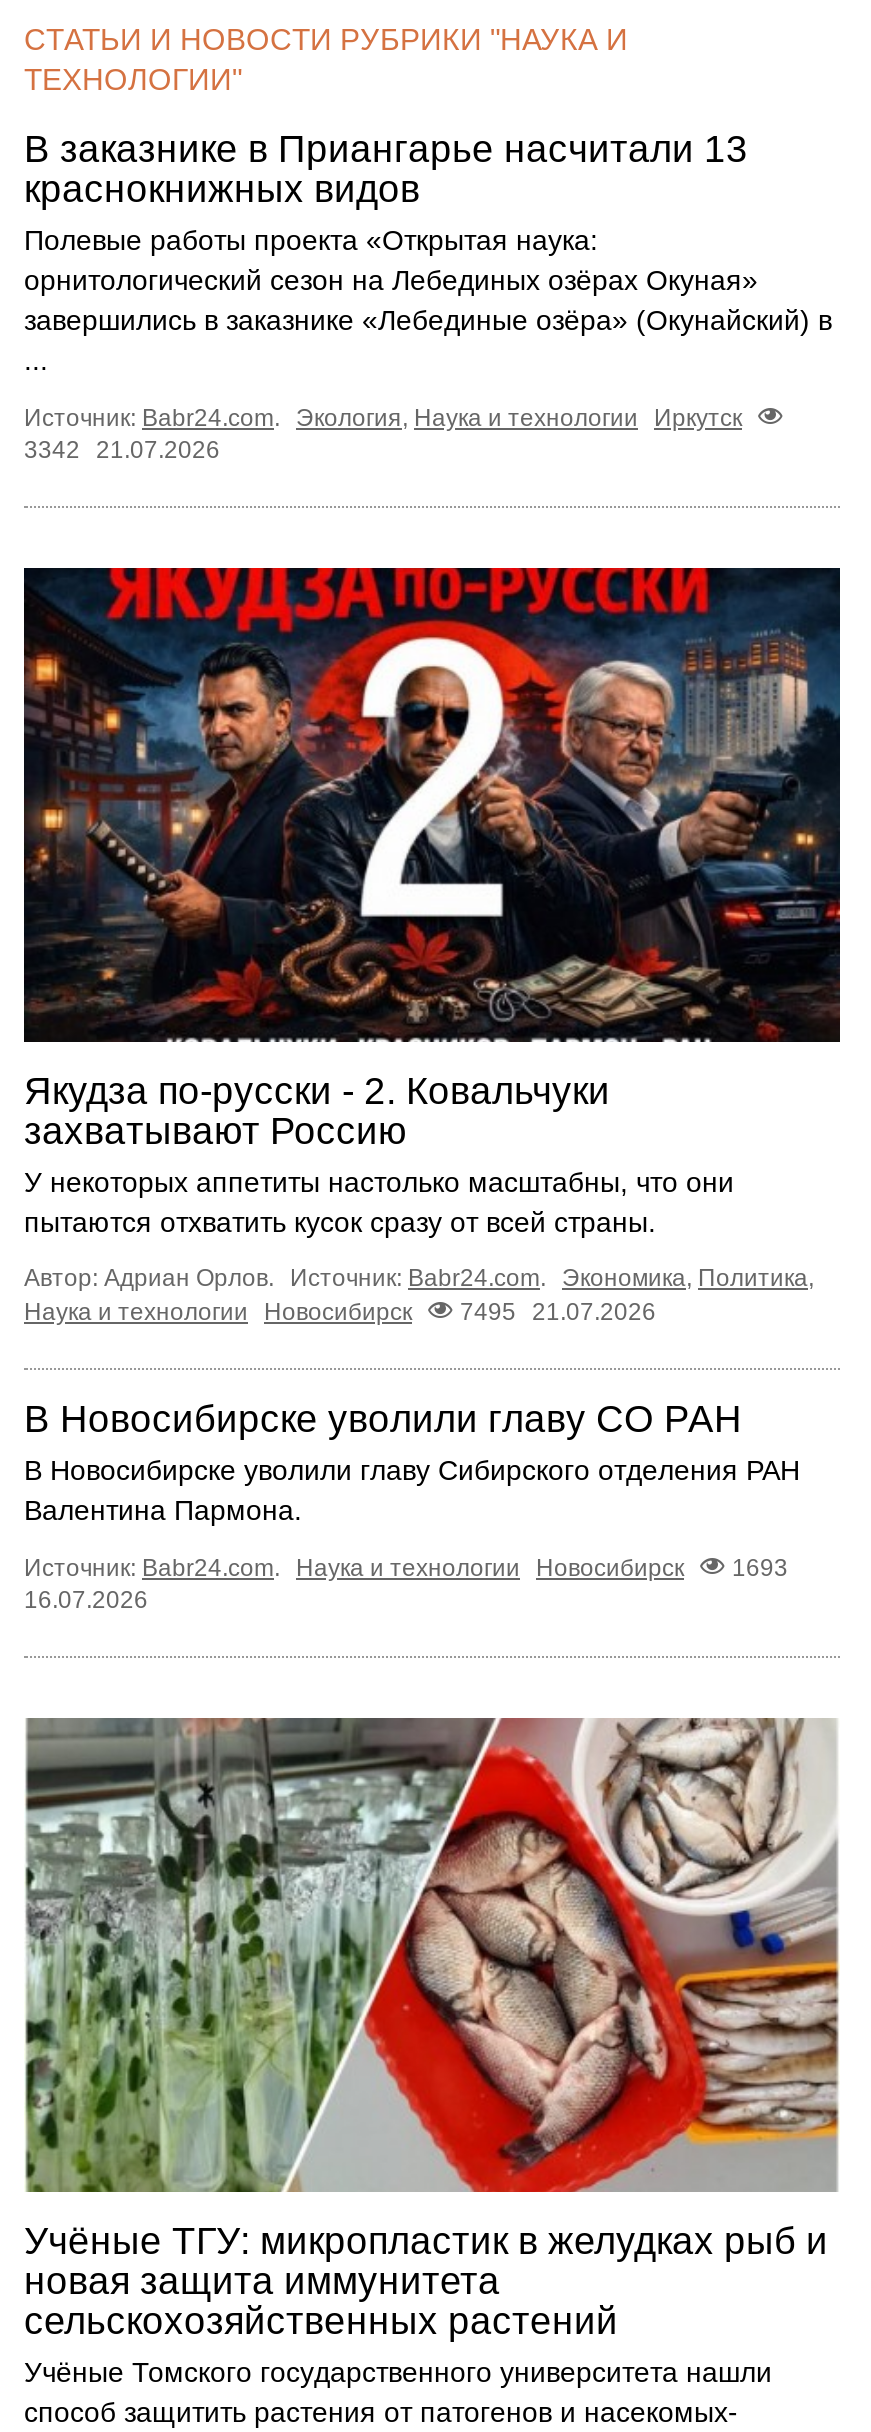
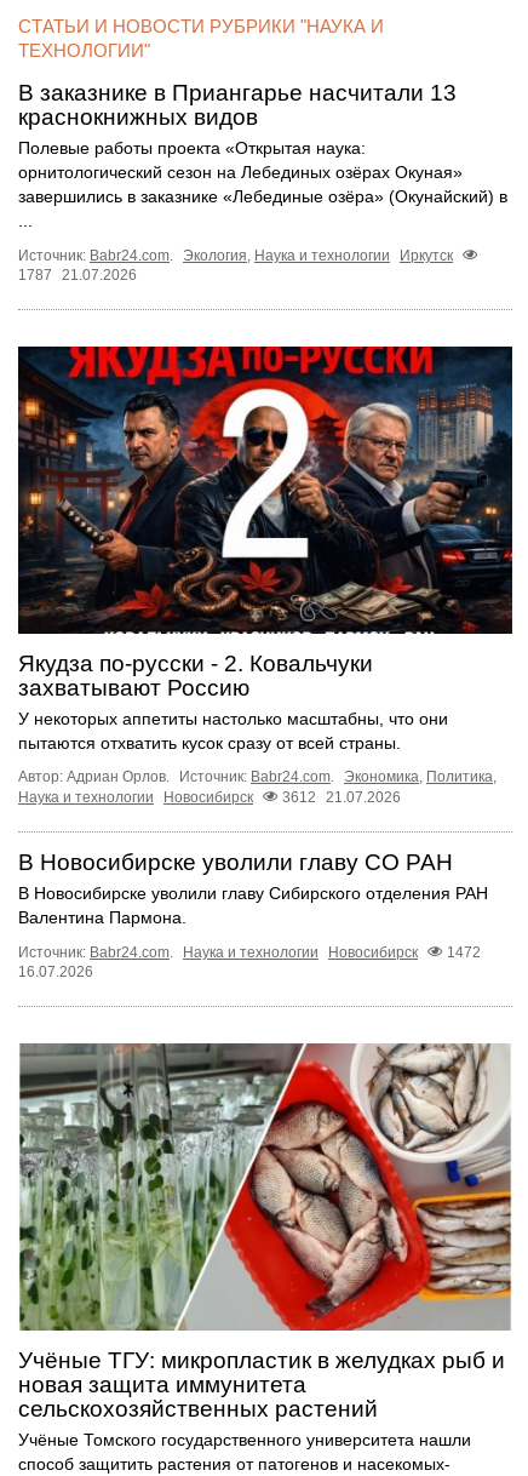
[24,436,220,464] 3342 21.07.2026 -> [18,267,137,284] 1787 21.07.2026
[24,1298,656,1326] Наука и технологии Новосибирск 7495 21.07.2026 -> [18,789,401,806] Наука и технологии Новосибирск 3612 21.07.2026
[24,1554,788,1582] Источник: Babr24.com. Наука и технологии Новосибирск 1693 -> [18,944,481,961] Источник: Babr24.com. Наука и технологии Новосибирск 1472

